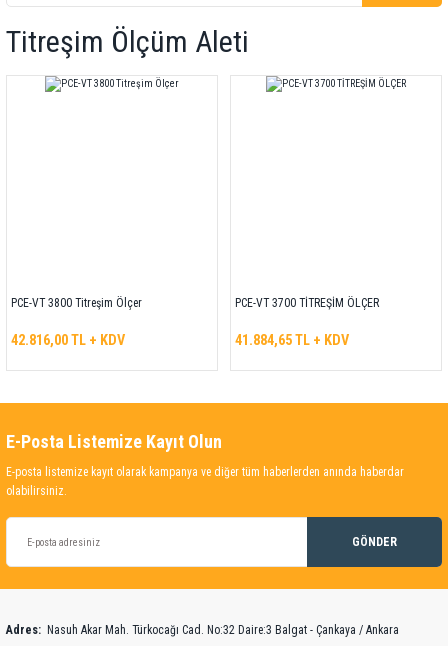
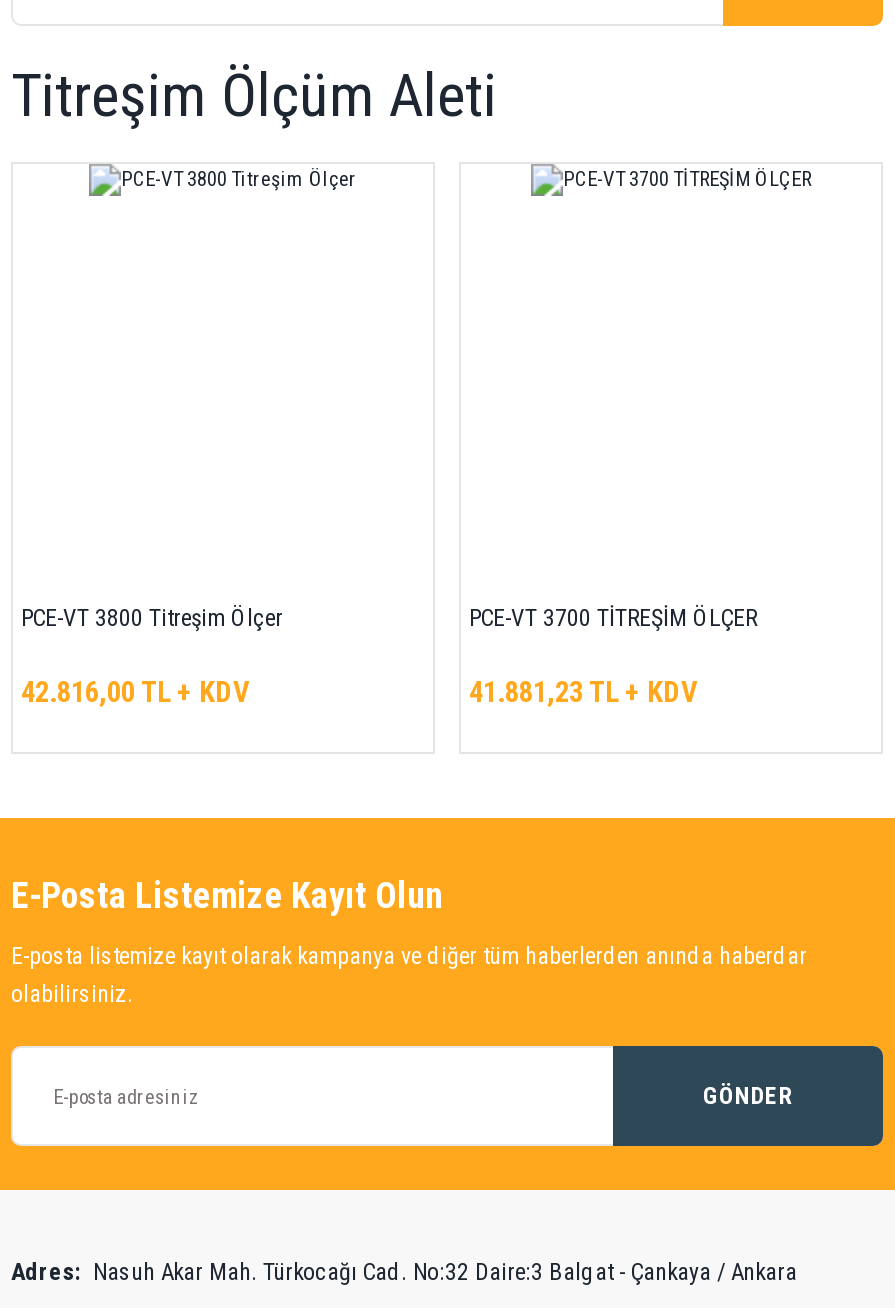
[235,332,349,349] 41.884,65 TL + KDV -> [469,677,697,711] 41.881,23 TL + KDV

